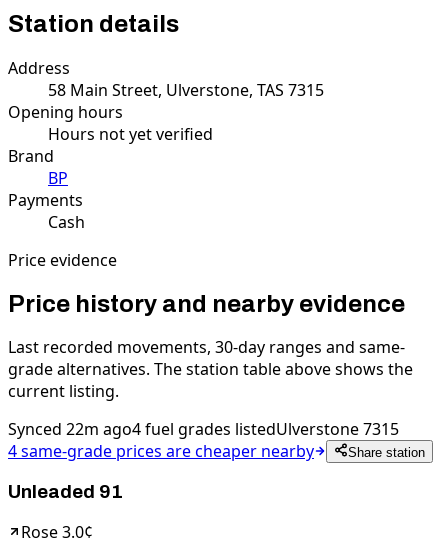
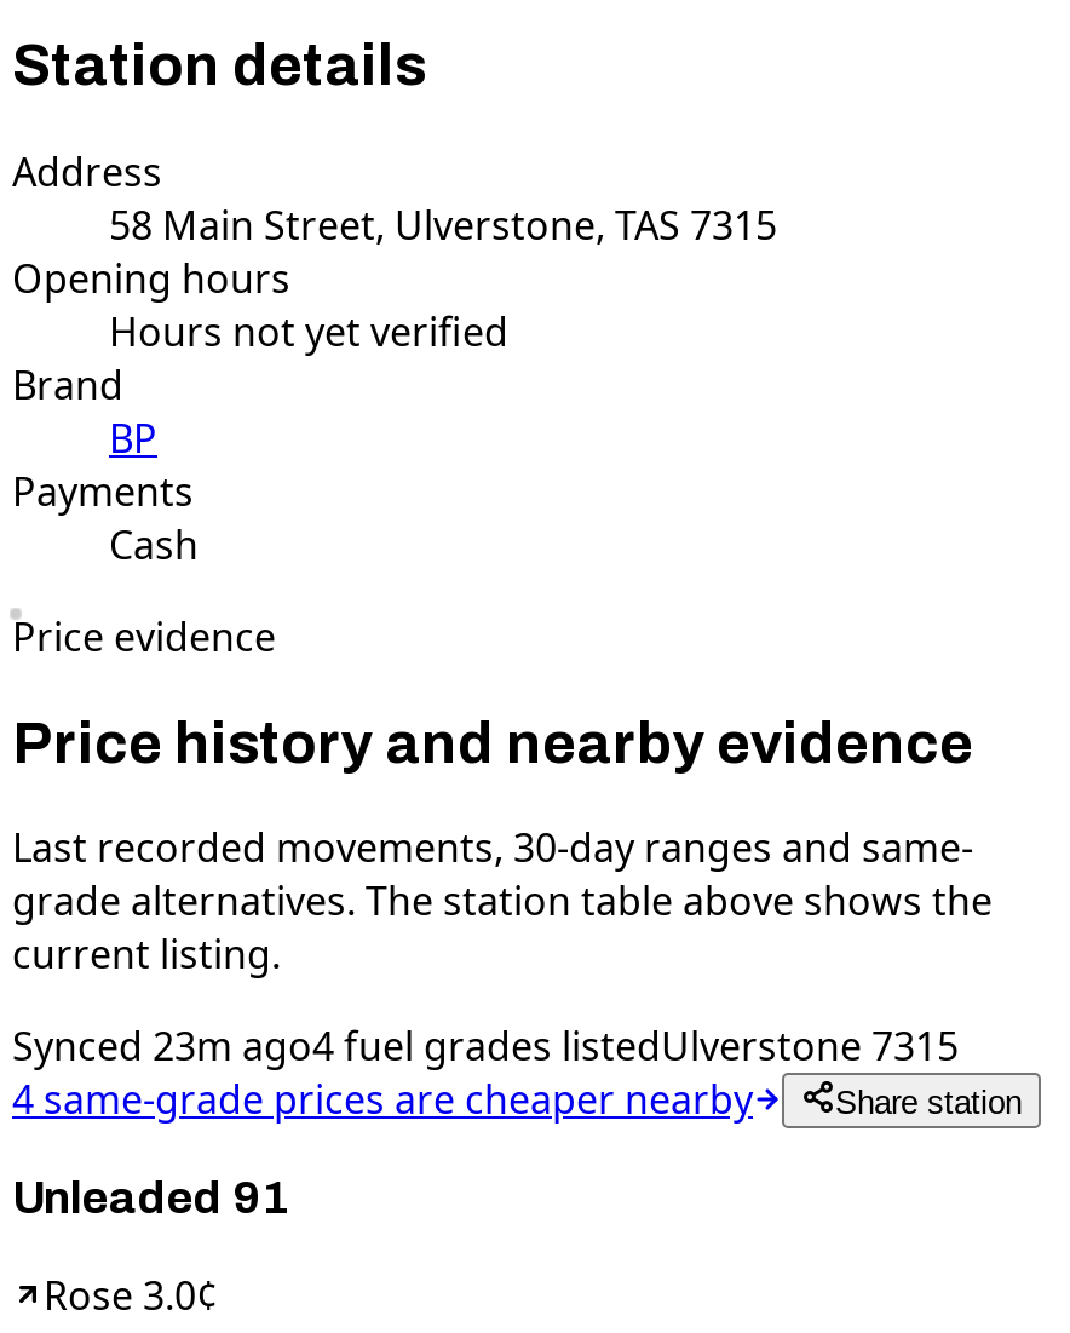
[8,418,399,440] Synced 22m ago4 fuel grades listedUlverstone 7315 -> [12,1020,959,1074] Synced 23m ago4 fuel grades listedUlverstone 7315

